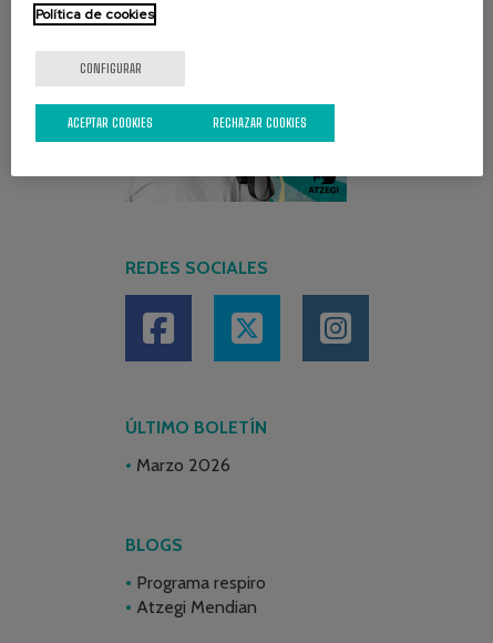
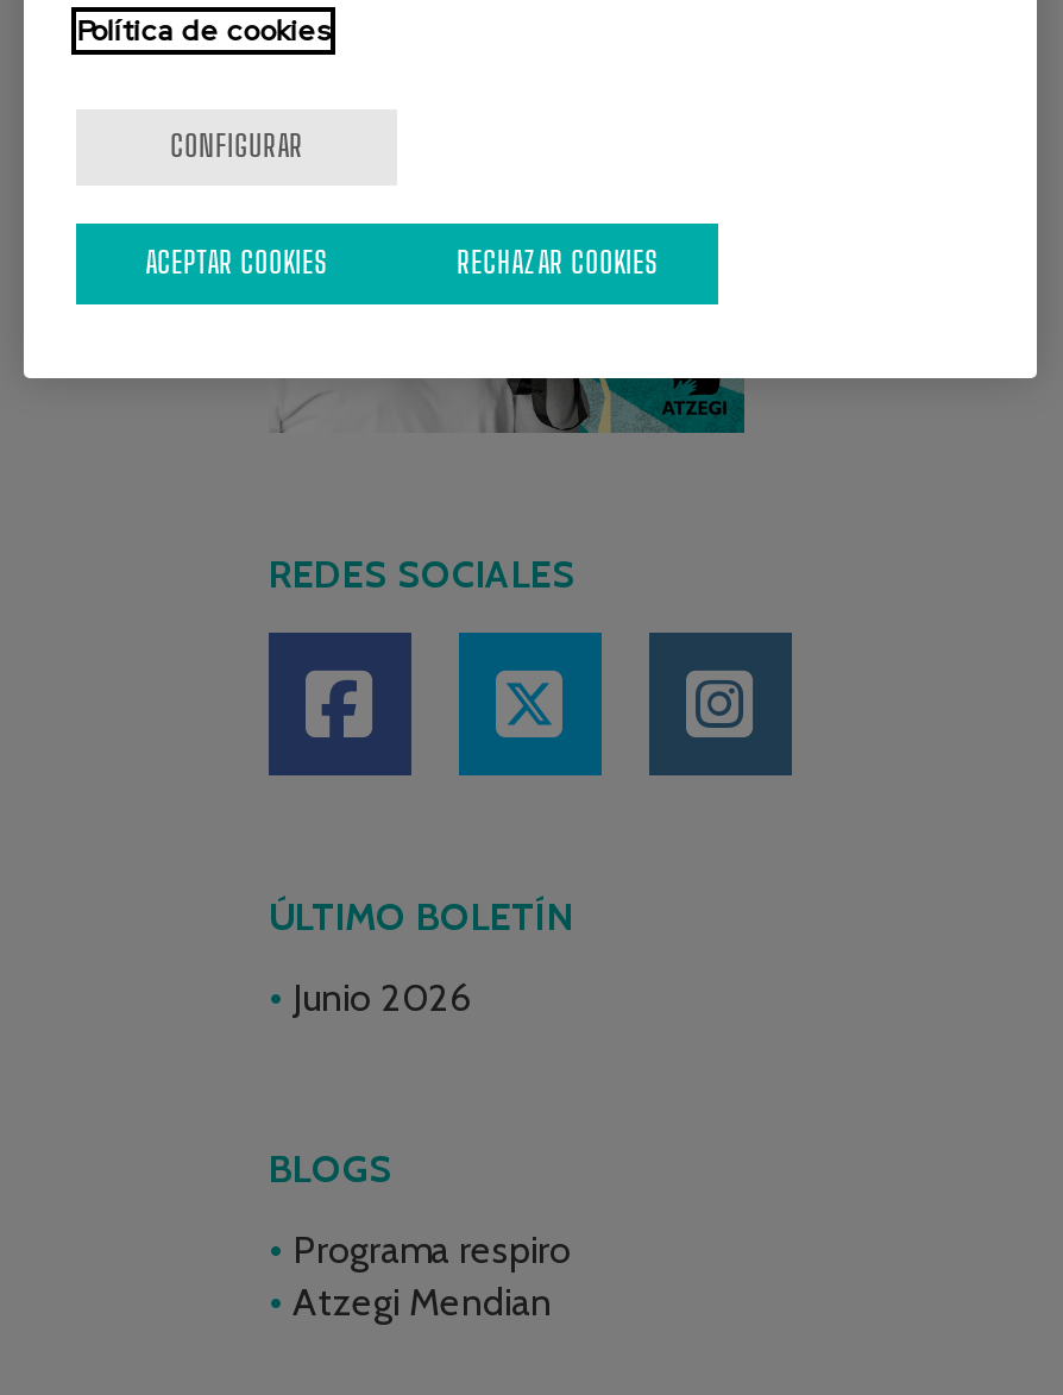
[136,454,230,475] Marzo 2026 -> [293,974,471,1020] Junio 2026

